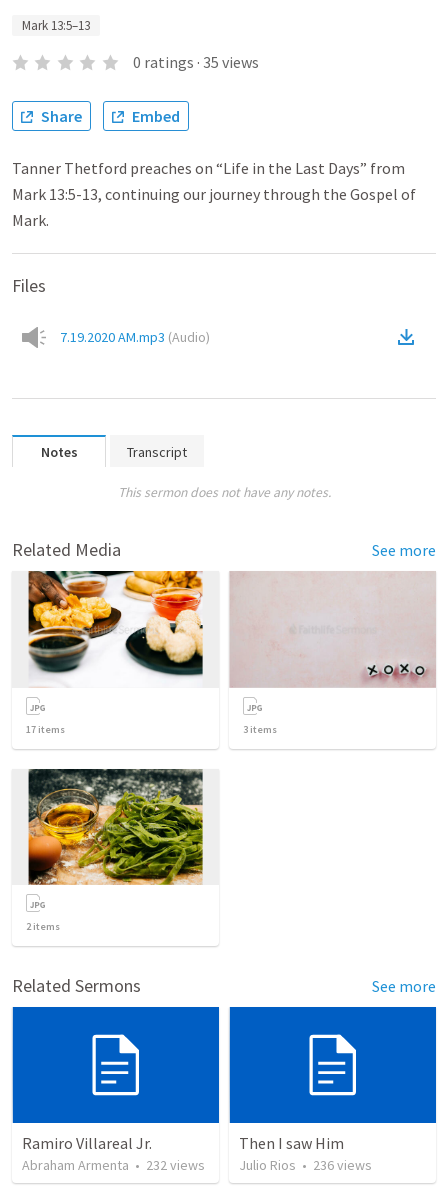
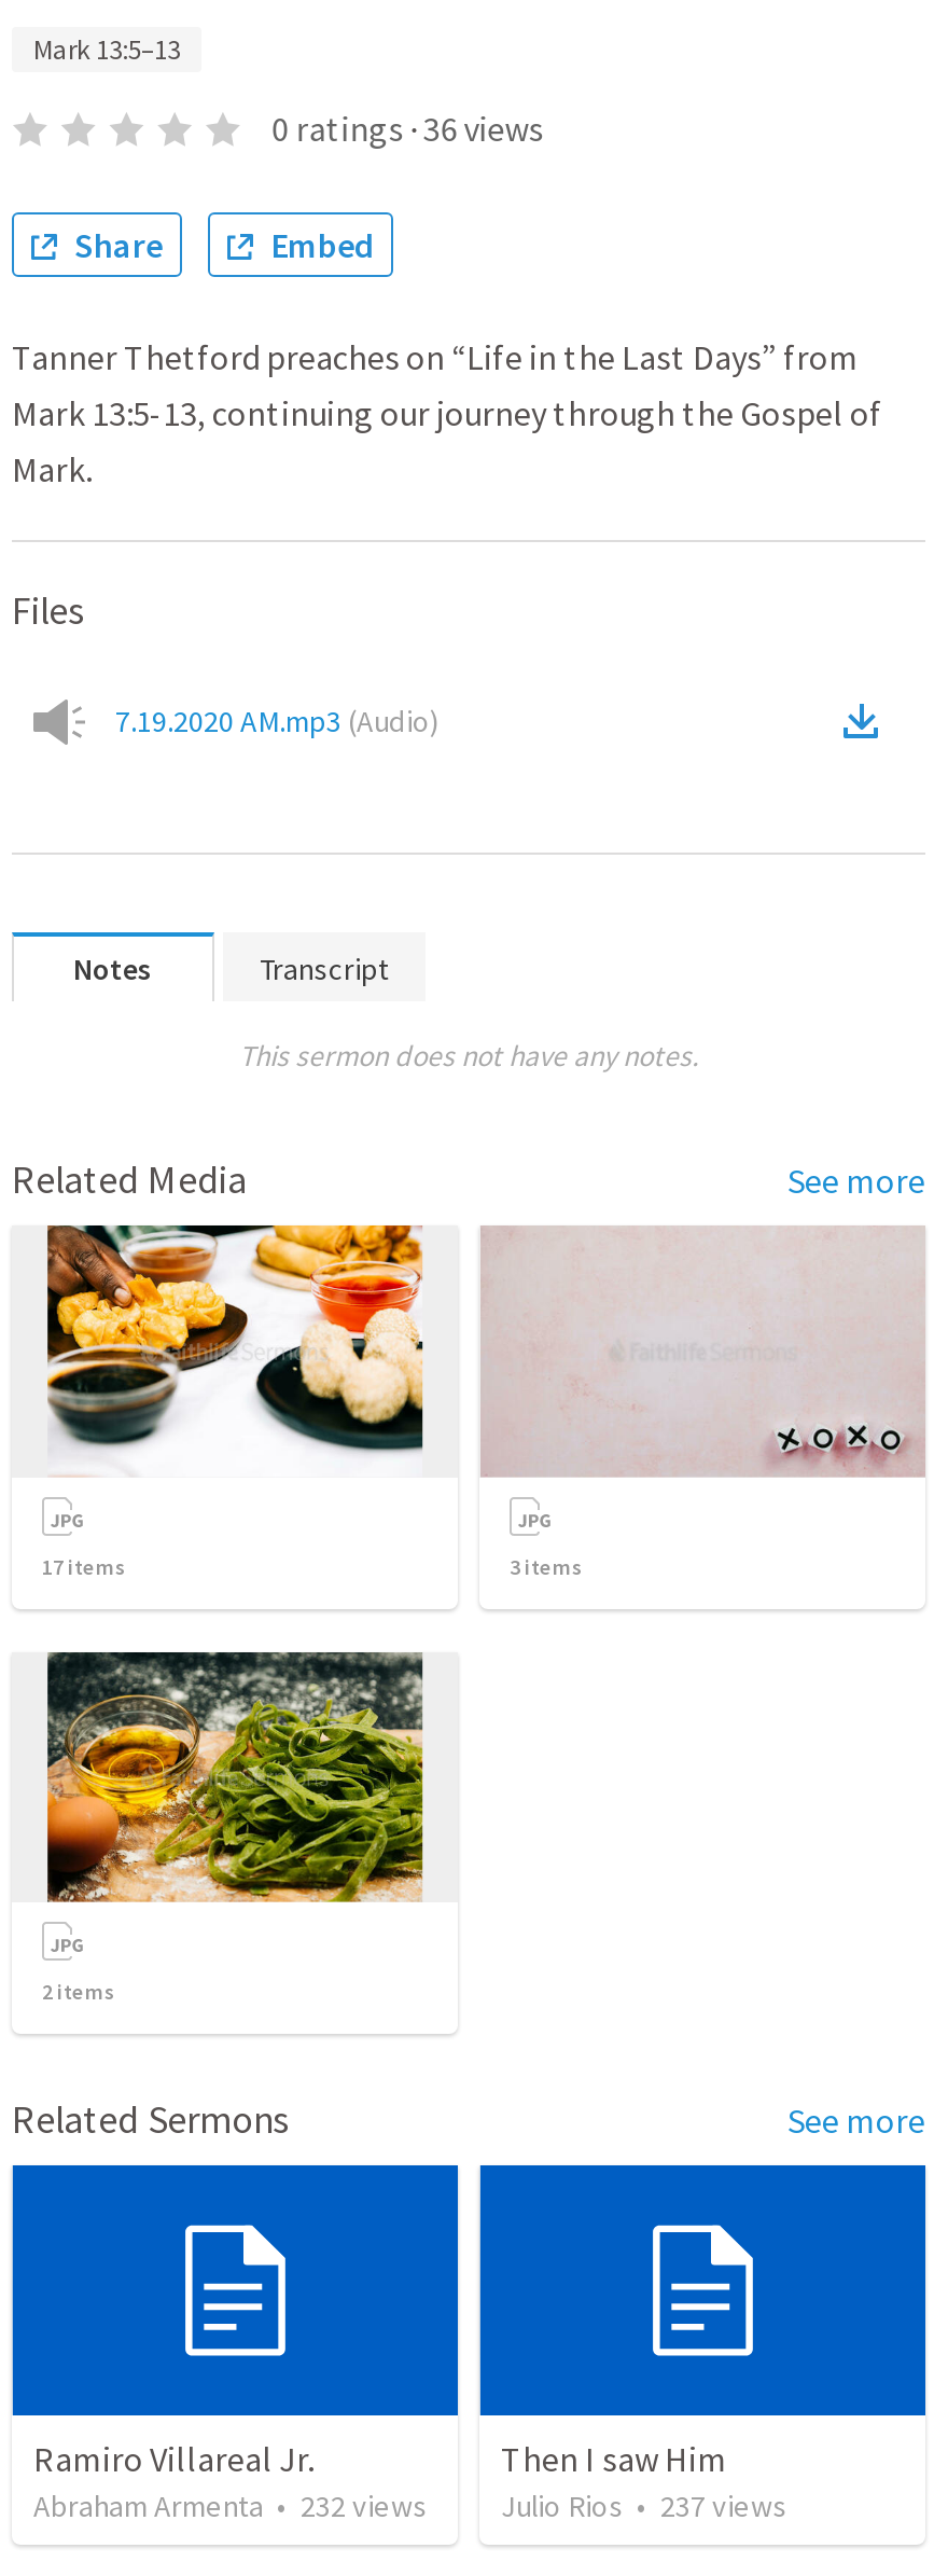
[133,52,259,72] 0 ratings · 35 views -> [272,107,543,150] 0 ratings · 36 views
[239,1156,372,1174] Julio Rios • 236 views -> [501,2487,787,2526] Julio Rios • 237 views

